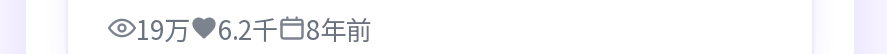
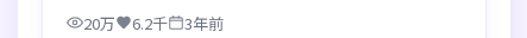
[136,9,190,47] 19万 -> [83,12,115,34] 20万
[306,9,372,47] 8年前 -> [184,12,224,34] 3年前

